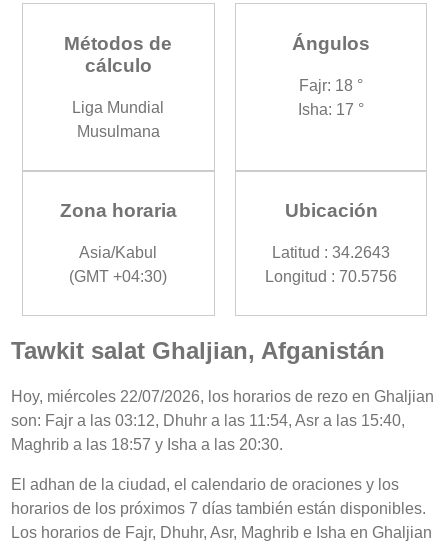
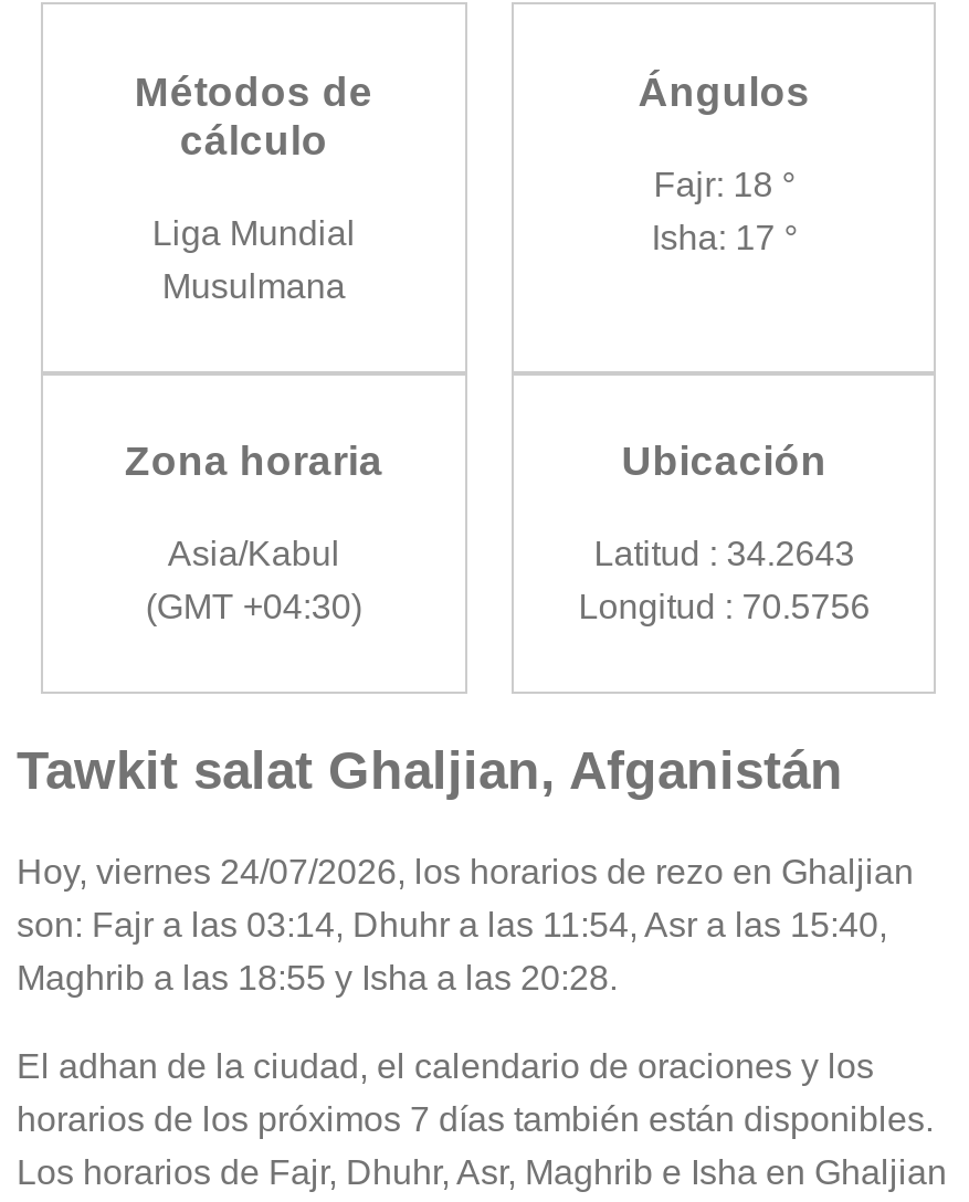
[11,388,434,405] Hoy, miércoles 22/07/2026, los horarios de rezo en Ghaljian -> [17,853,914,890] Hoy, viernes 24/07/2026, los horarios de rezo en Ghaljian
[11,412,405,429] son: Fajr a las 03:12, Dhuhr a las 11:54, Asr a las 15:40, -> [17,906,887,943] son: Fajr a las 03:14, Dhuhr a las 11:54, Asr a las 15:40,
[11,436,283,453] Maghrib a las 18:57 y Isha a las 20:30. -> [17,959,618,996] Maghrib a las 18:55 y Isha a las 20:28.

